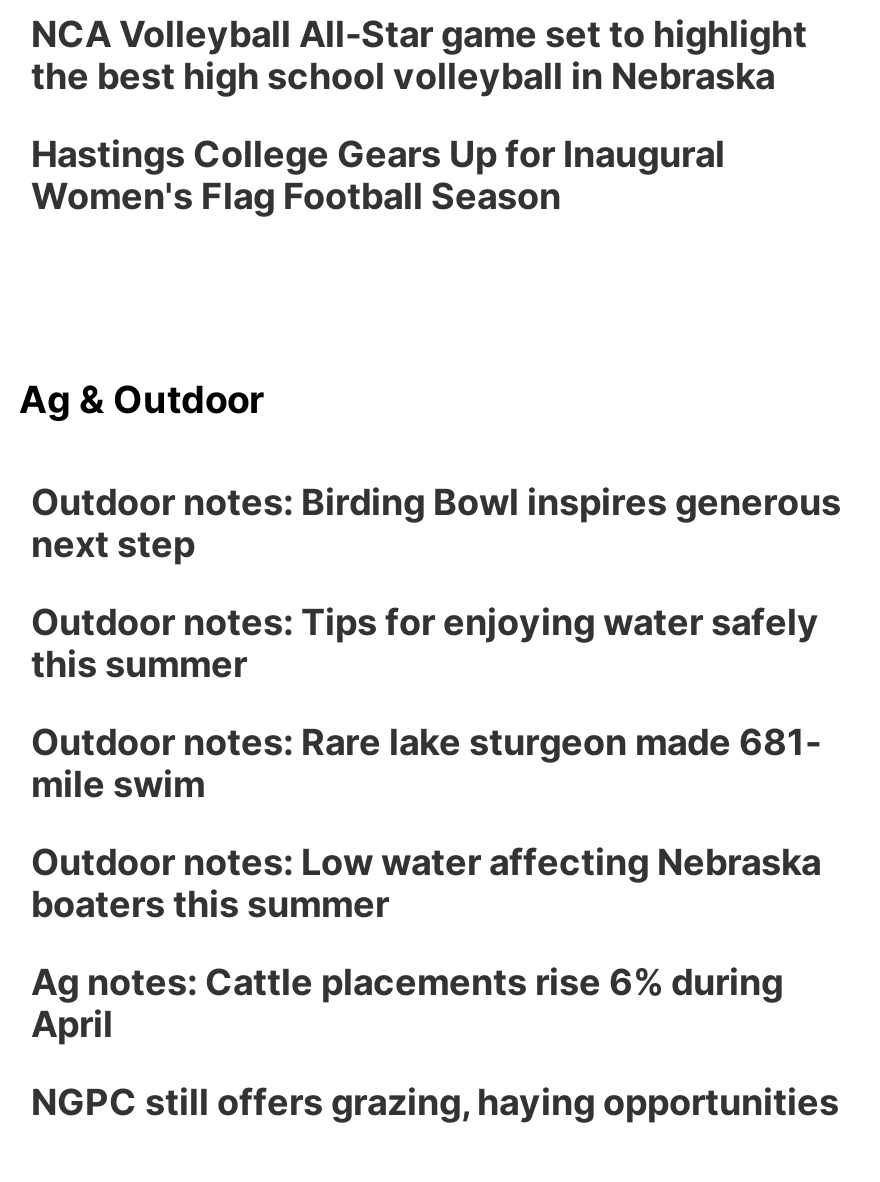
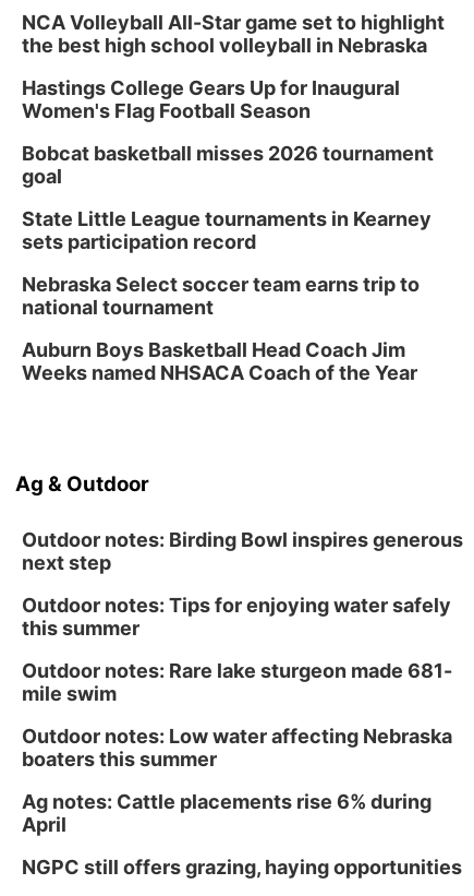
none -> [22,142,434,384] Bobcat basketball misses 2026 tournament | goal | State Little League tournaments in Kearney | sets participation record | Nebraska Select soccer team earns trip to | national tournament | Auburn Boys Basketball Head Coach Jim | Weeks named NHSACA Coach of the Year

